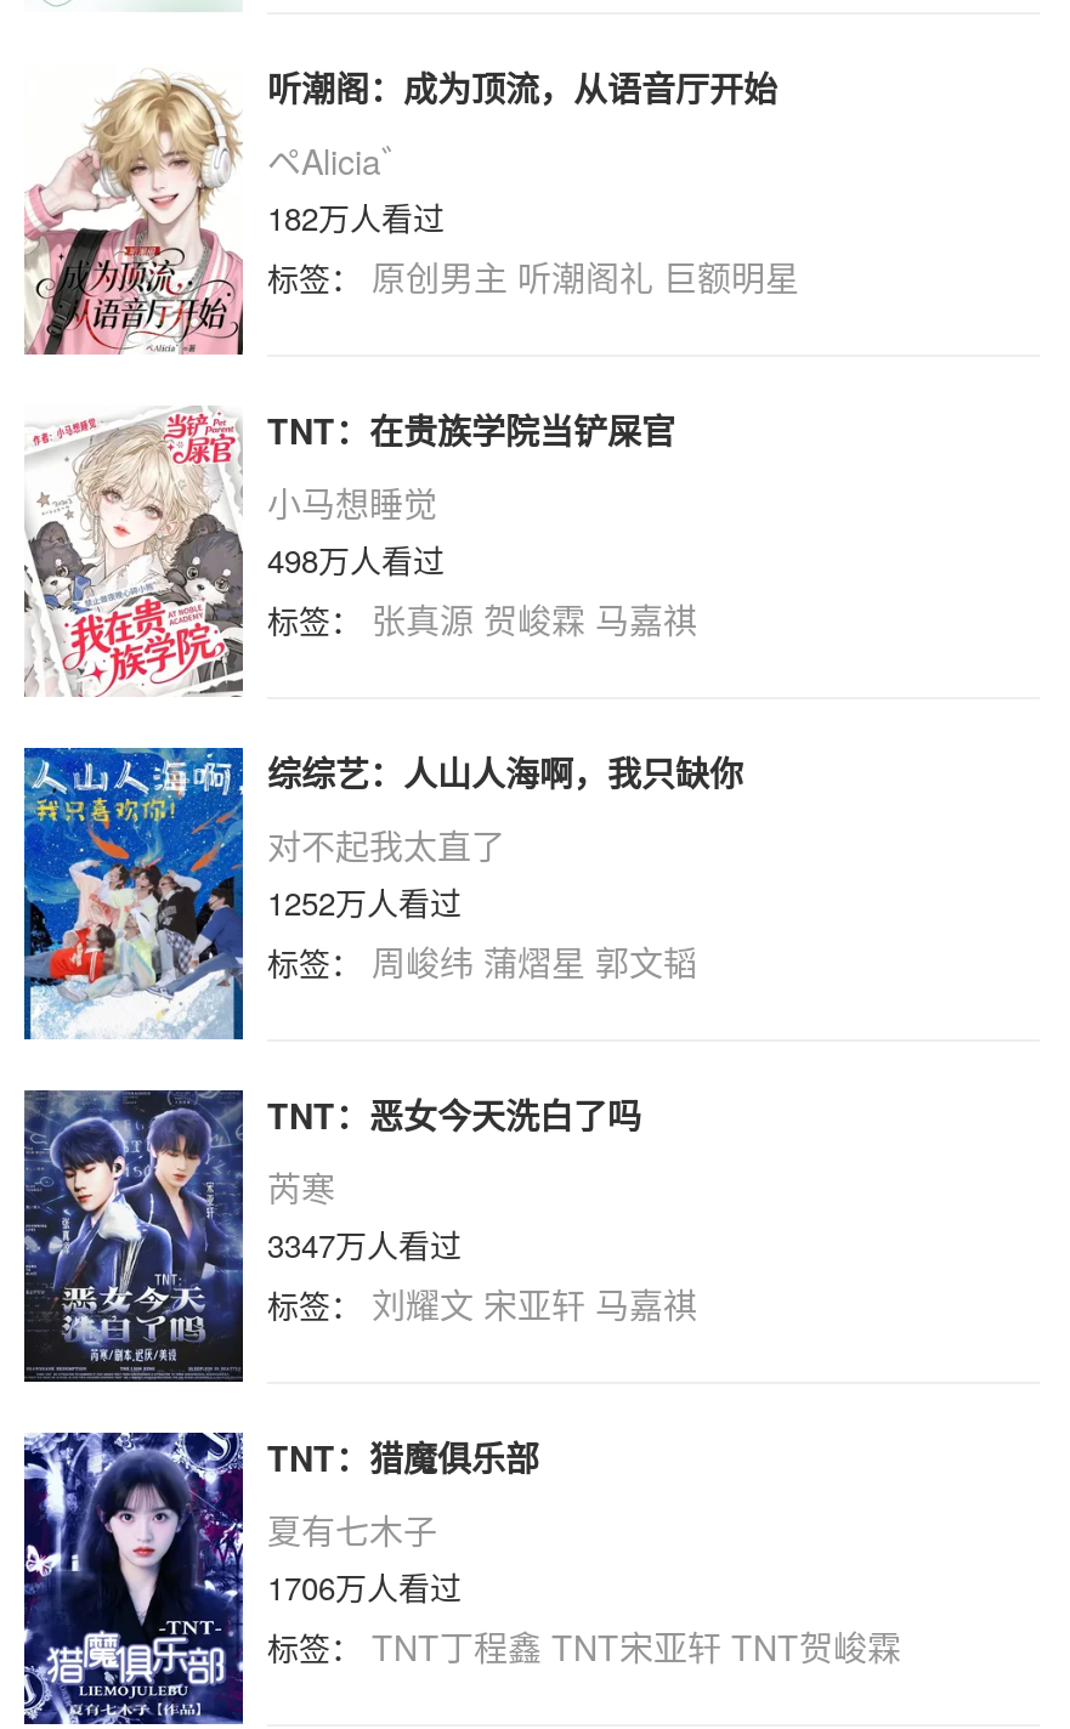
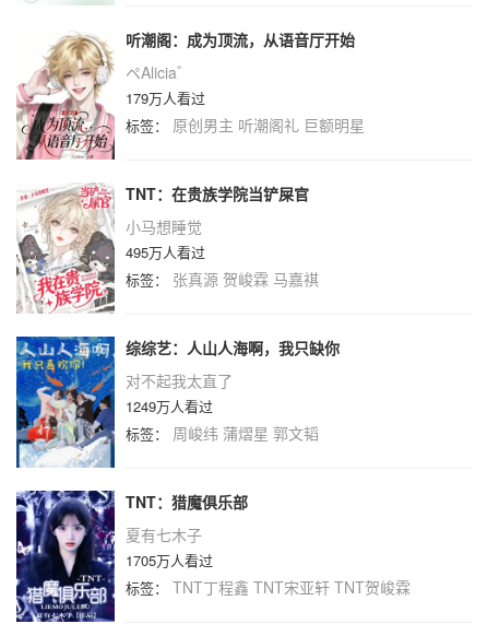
[267,194,445,240] 182万人看过 -> [126,87,205,108] 179万人看过
[267,537,445,583] 498万人看过 -> [126,242,205,262] 495万人看过
[267,879,462,925] 1252万人看过 -> [126,396,213,416] 1249万人看过
[22,1090,697,1384] [image] | TNT：恶女今天洗白了吗 | 芮寒 | 3347万人看过 | 标签：刘耀文 宋亚轩 马嘉祺 -> none
[267,1564,462,1610] 1706万人看过 -> [126,550,213,570] 1705万人看过

